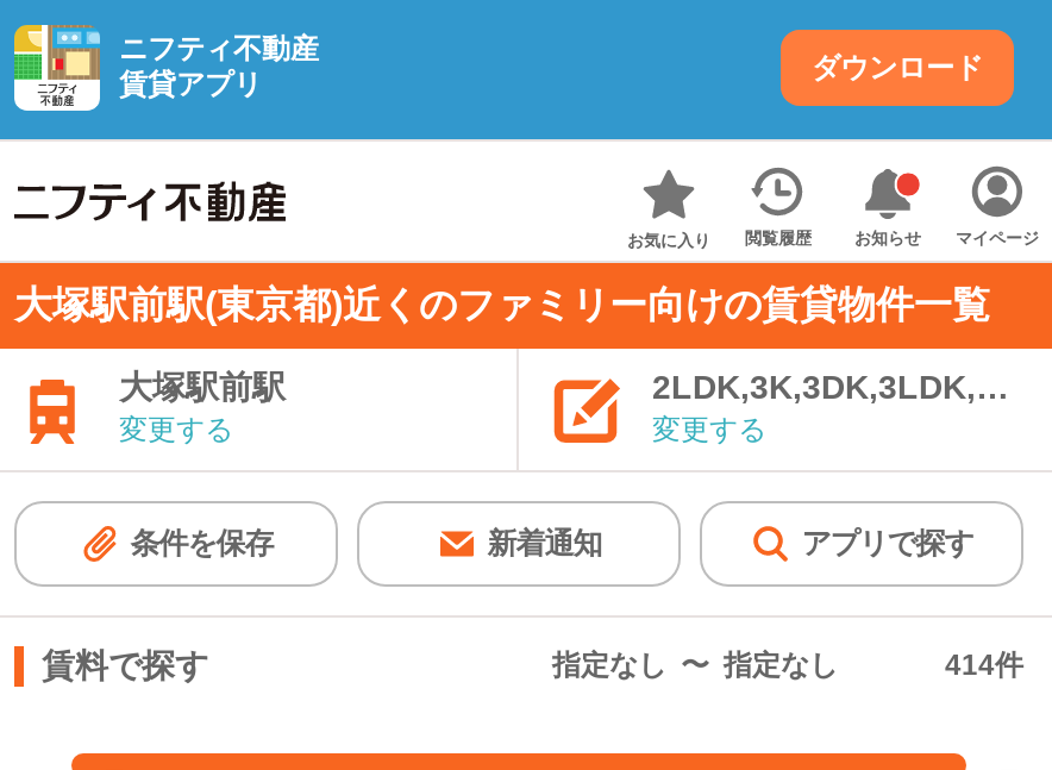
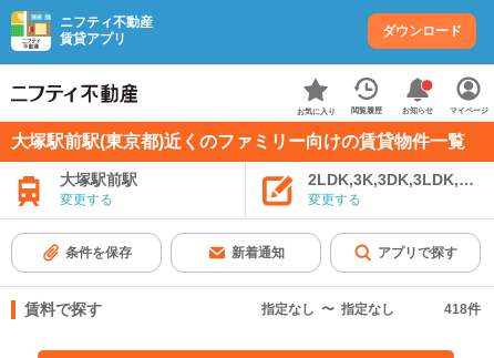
[945,649,1023,682] 414件 -> [444,301,481,317] 418件

